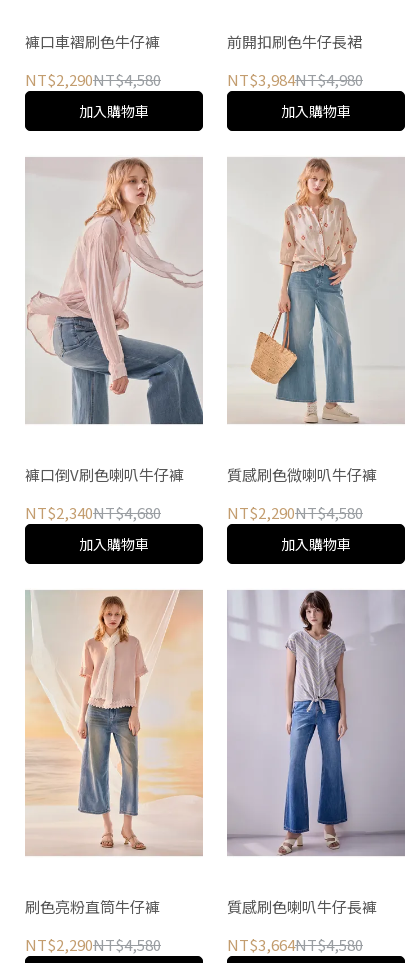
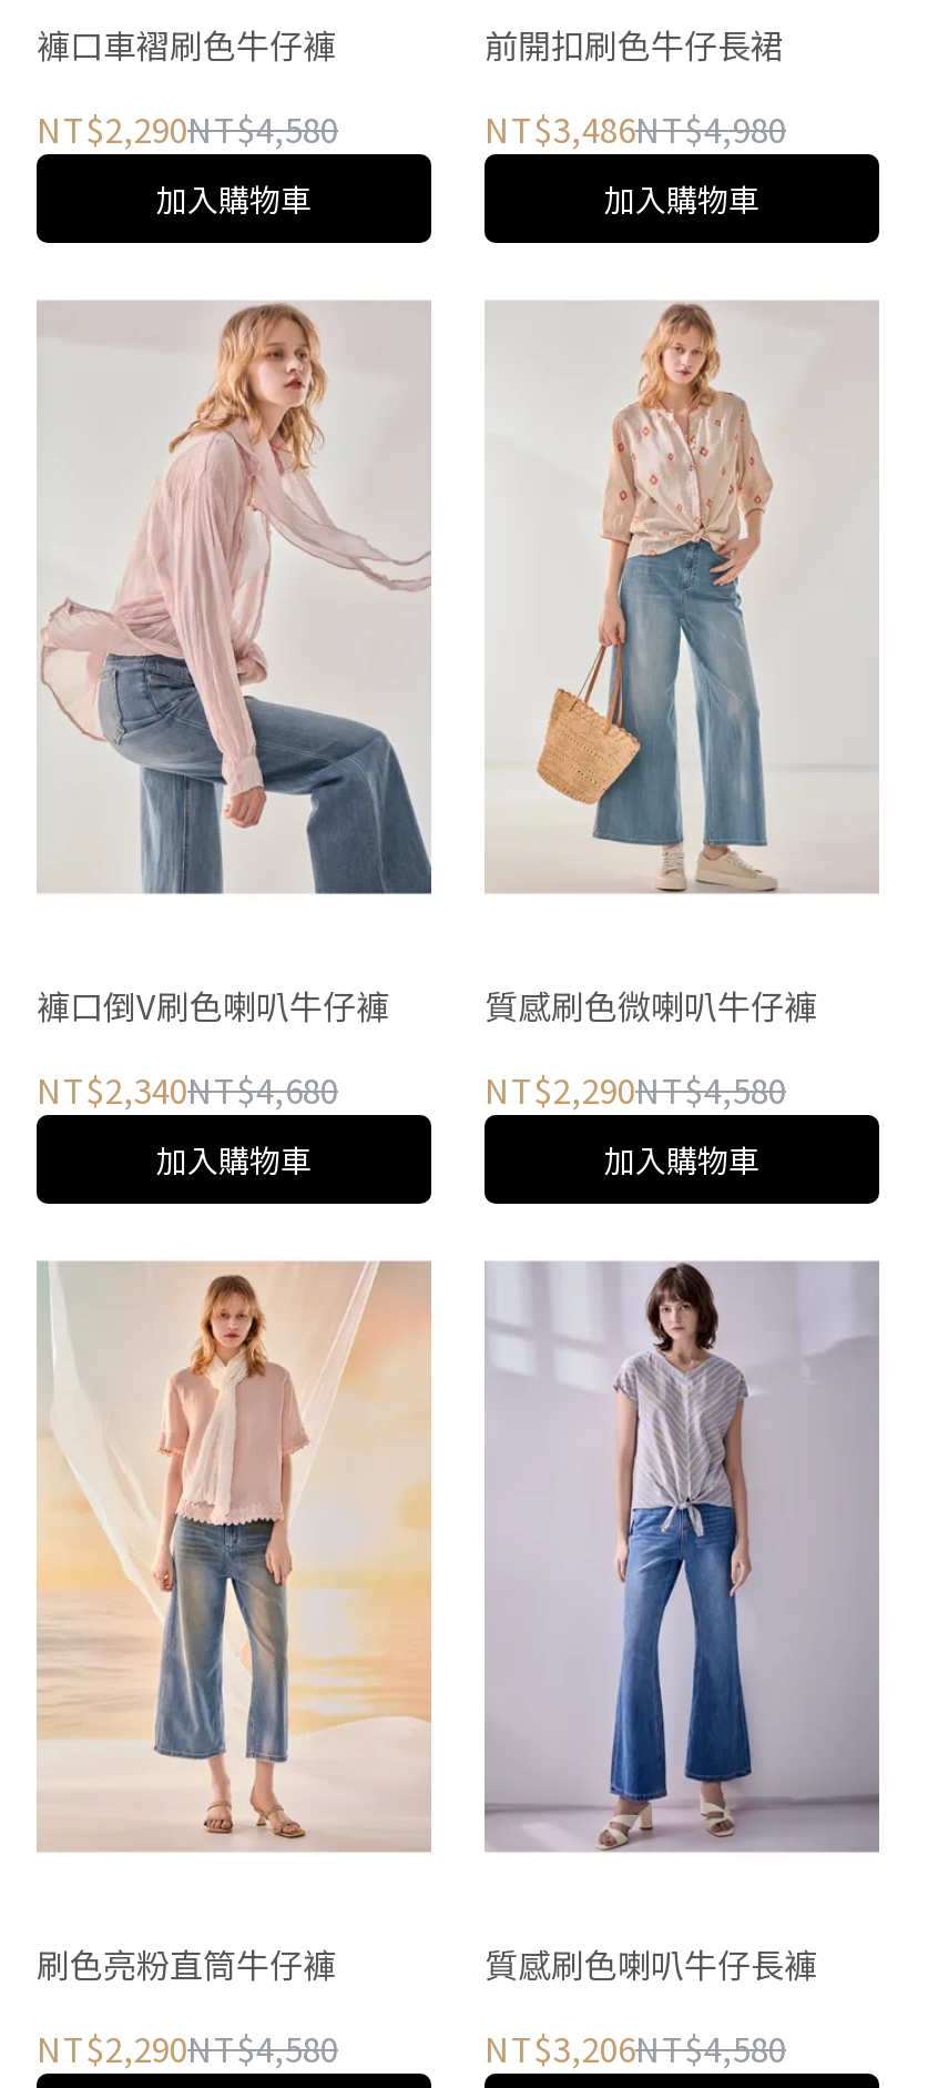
[227,69,363,90] NT$3,984NT$4,980 -> [485,106,786,152] NT$3,486NT$4,980
[227,934,363,955] NT$3,664NT$4,580 -> [485,2025,786,2071] NT$3,206NT$4,580

